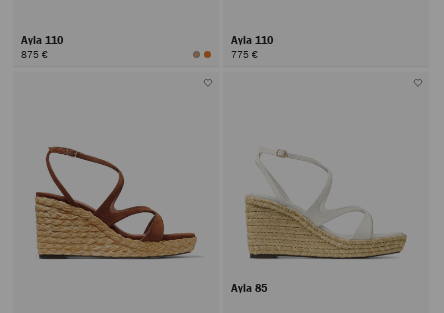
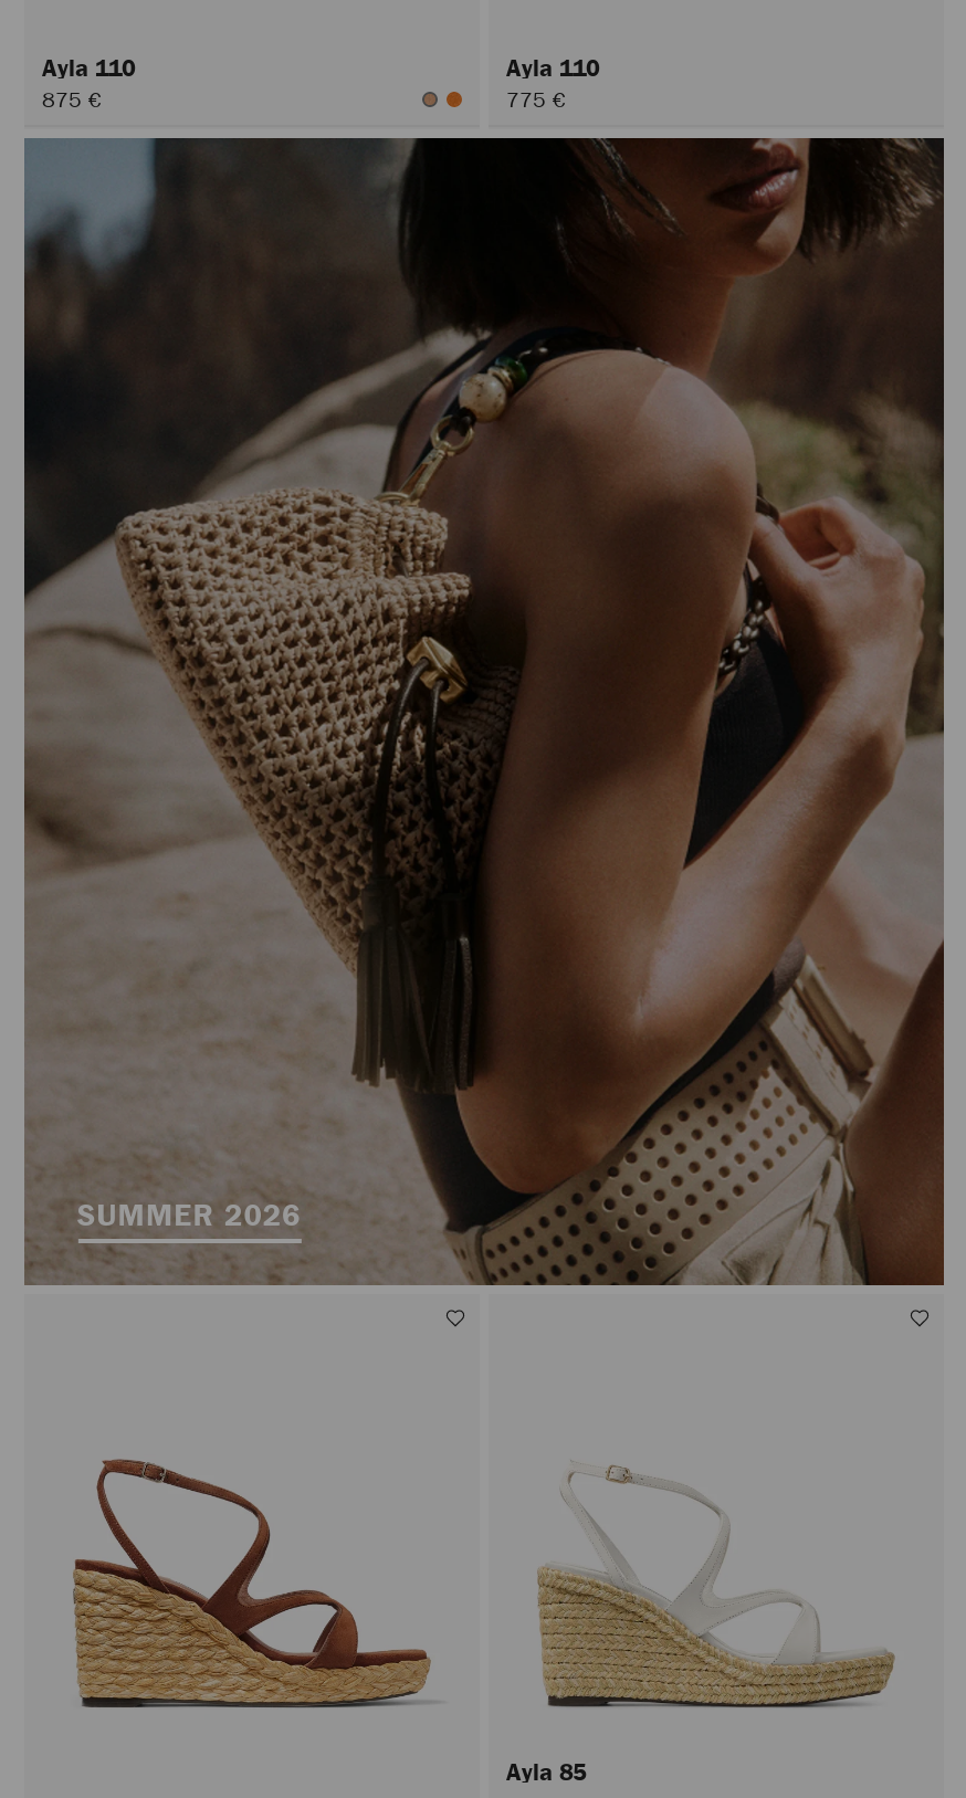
none -> [22,135,946,1289] [image] | SUMMER 2026

